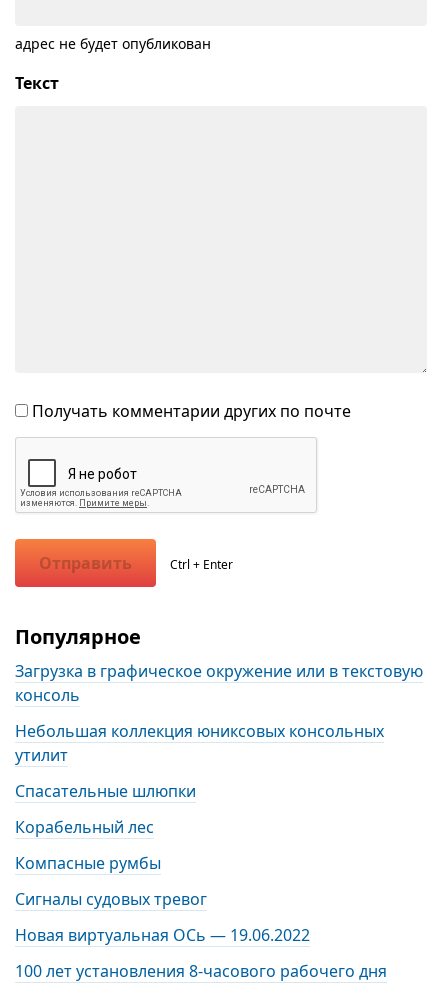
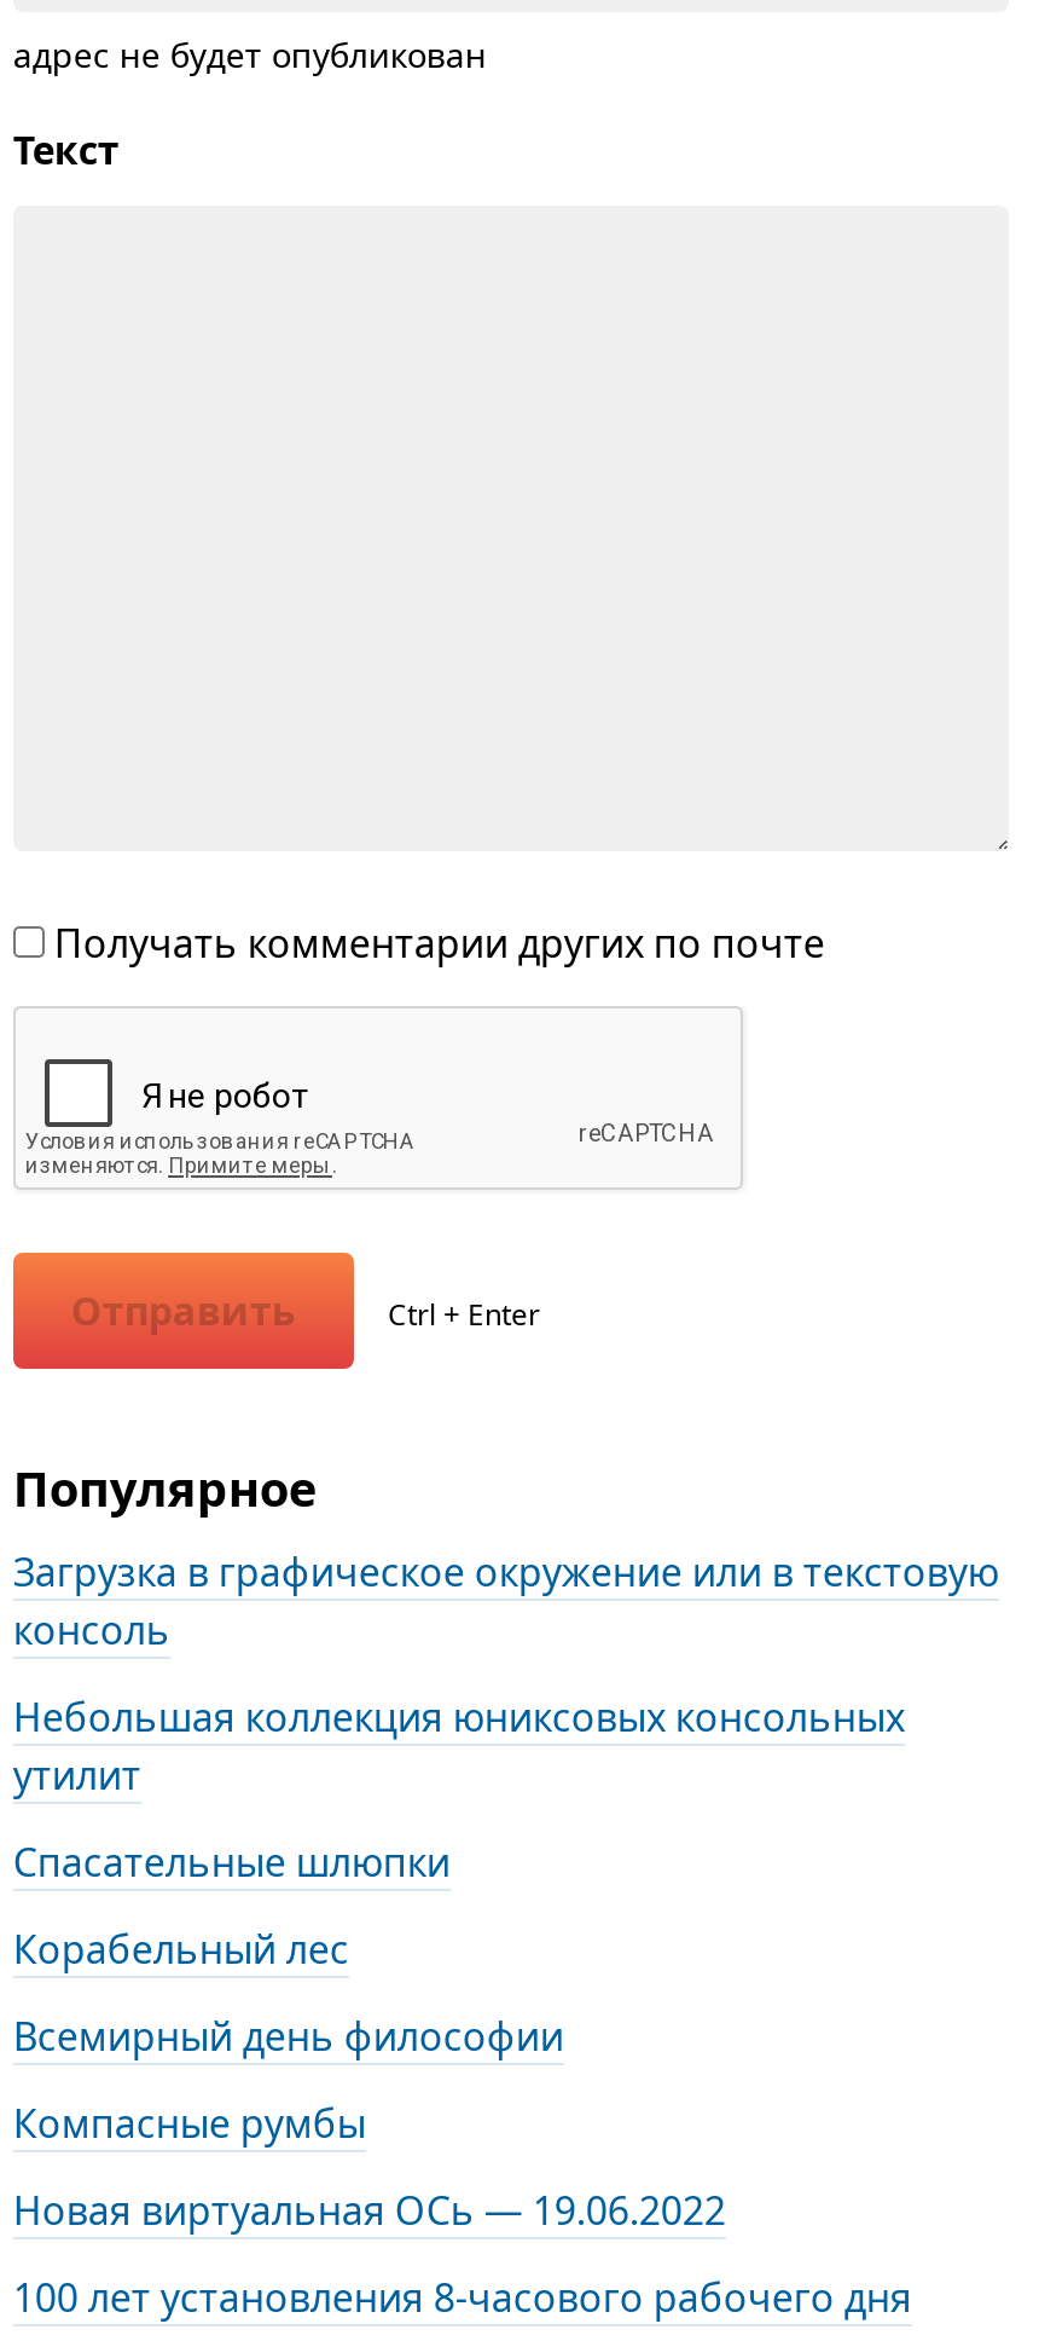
none -> [13,2010,564,2063] Всемирный день философии
moved [15,852,161,874] -> [13,2097,366,2150]: Компасные румбы
[15,888,207,910] Сигналы судовых тревог -> none

